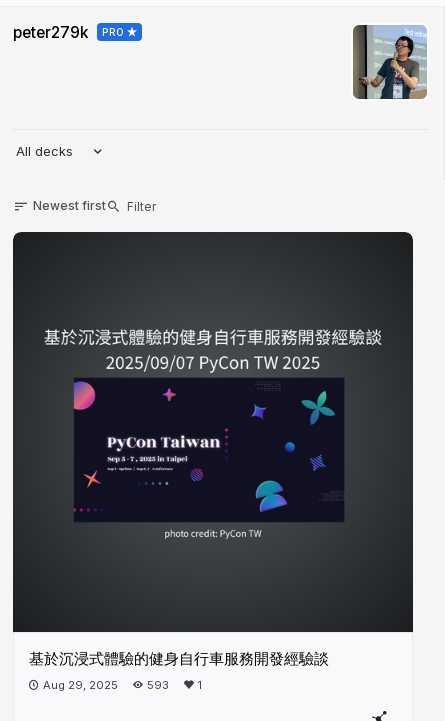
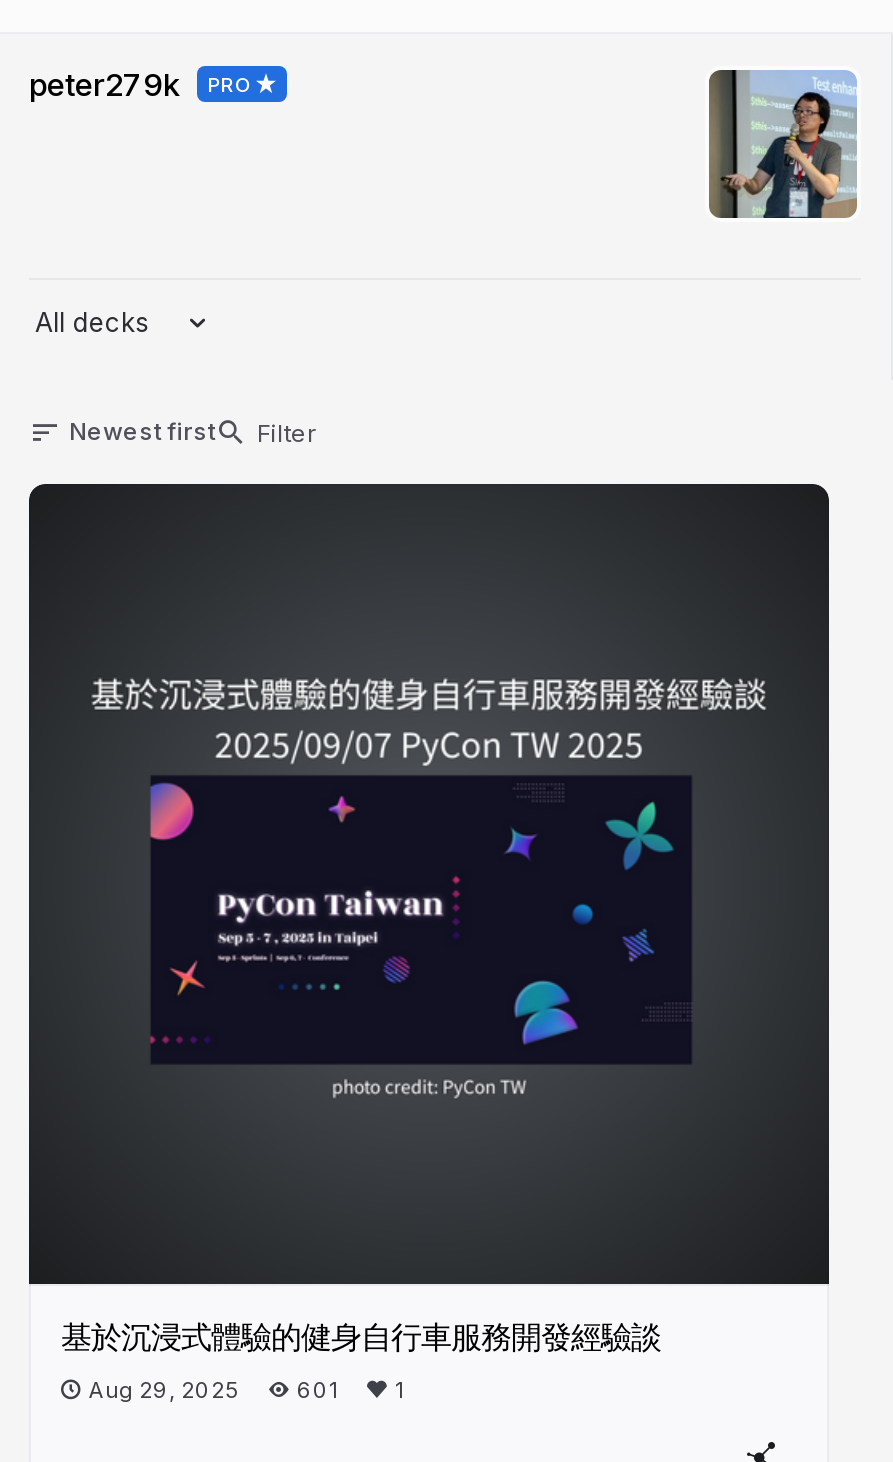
[147,678,169,692] 593 -> [297,1376,337,1404] 601

